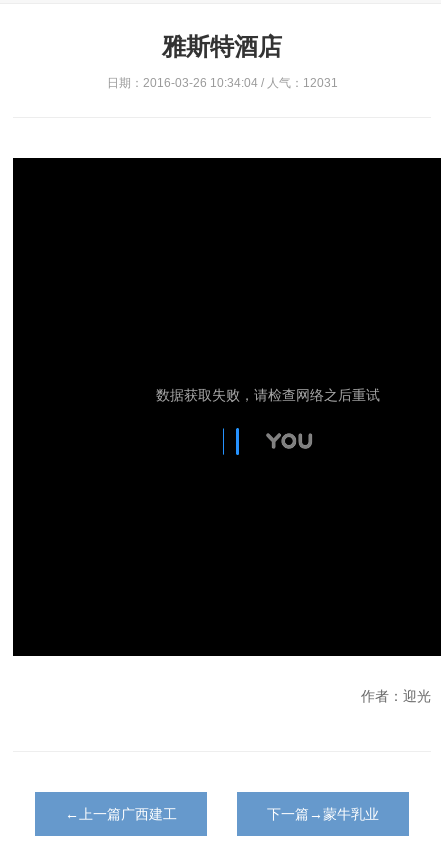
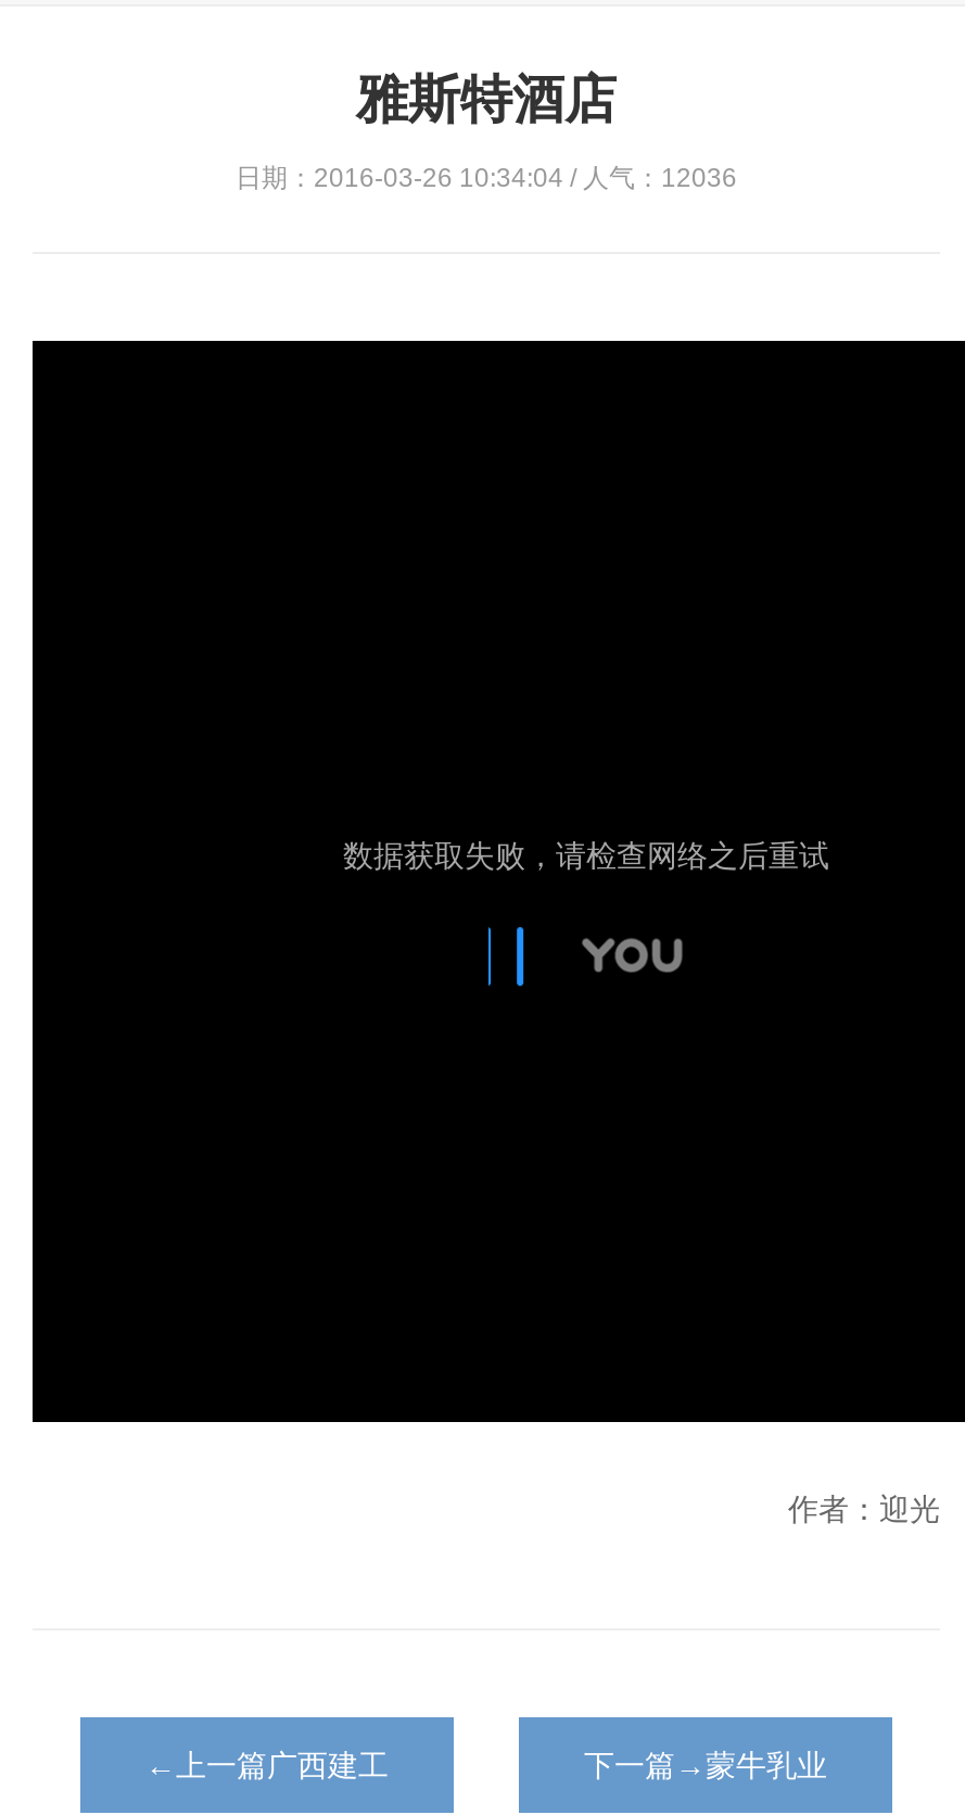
[106,76,337,90] 日期：2016-03-26 10:34:04 / 人气：12031 -> [236,163,737,193] 日期：2016-03-26 10:34:04 / 人气：12036

